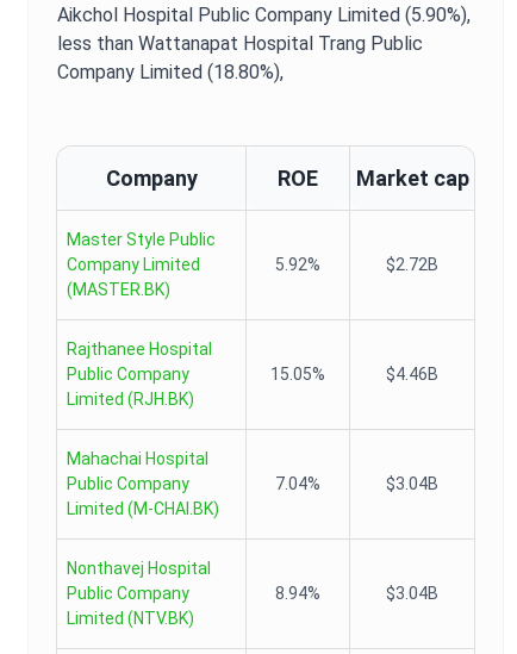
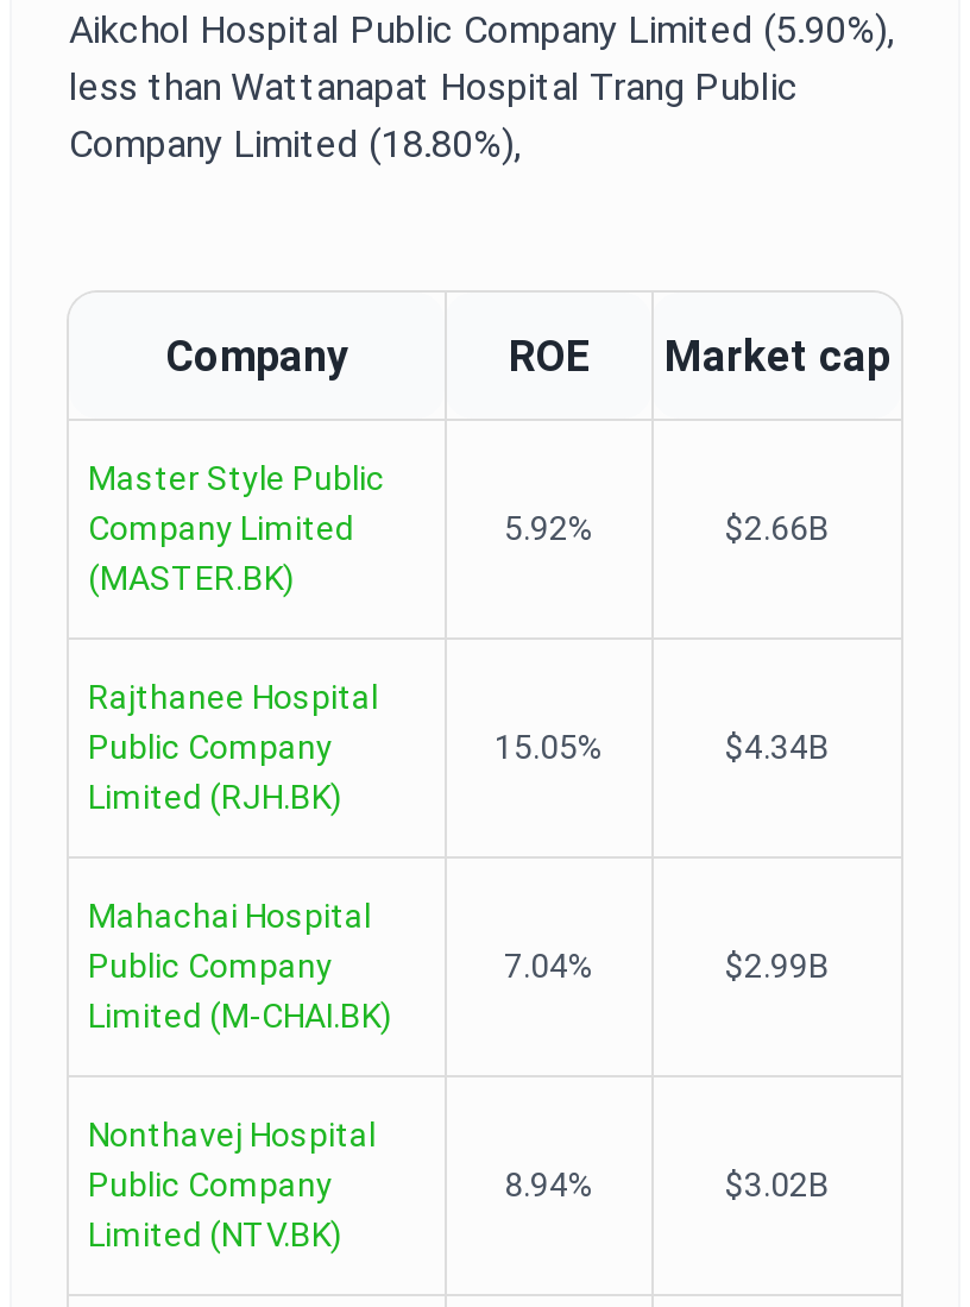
[386,255,438,274] $2.72B -> [725,509,830,547] $2.66B
[386,365,438,384] $4.46B -> [725,728,830,766] $4.34B
[386,474,438,493] $3.04B -> [725,947,830,985] $2.99B
[386,584,438,603] $3.04B -> [725,1165,830,1204] $3.02B

